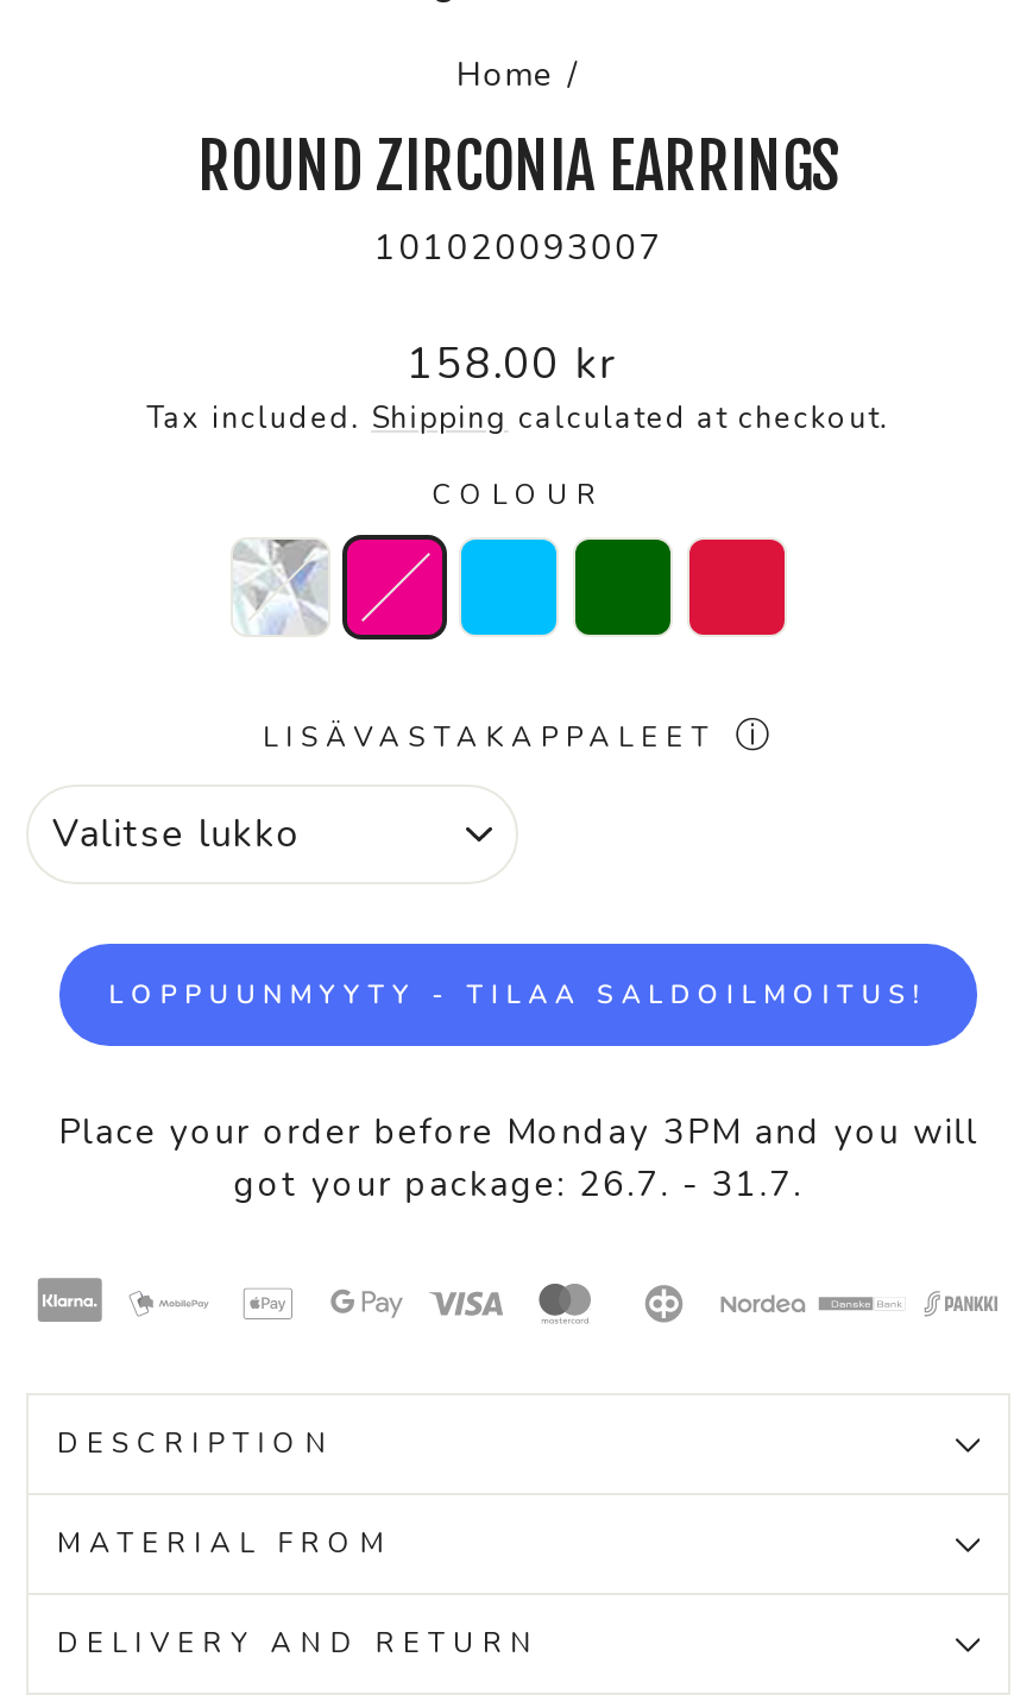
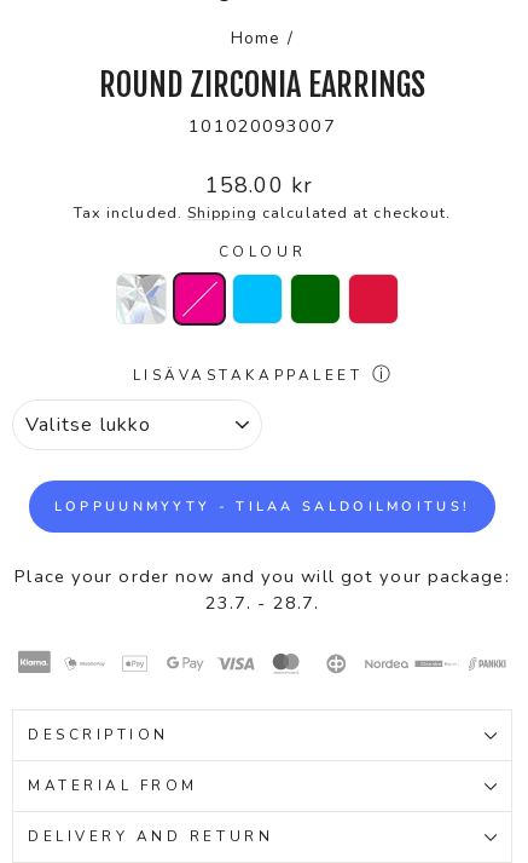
[58,1108,978,1208] Place your order before Monday 3PM and you will | got your package: 26.7. - 31.7. -> [15,564,510,615] Place your order now and you will got your package: | 23.7. - 28.7.

